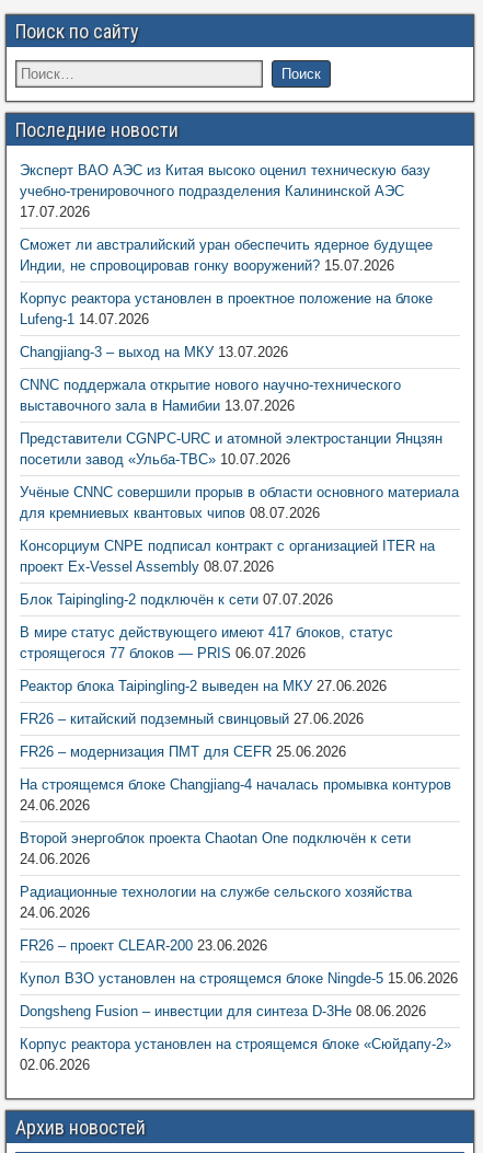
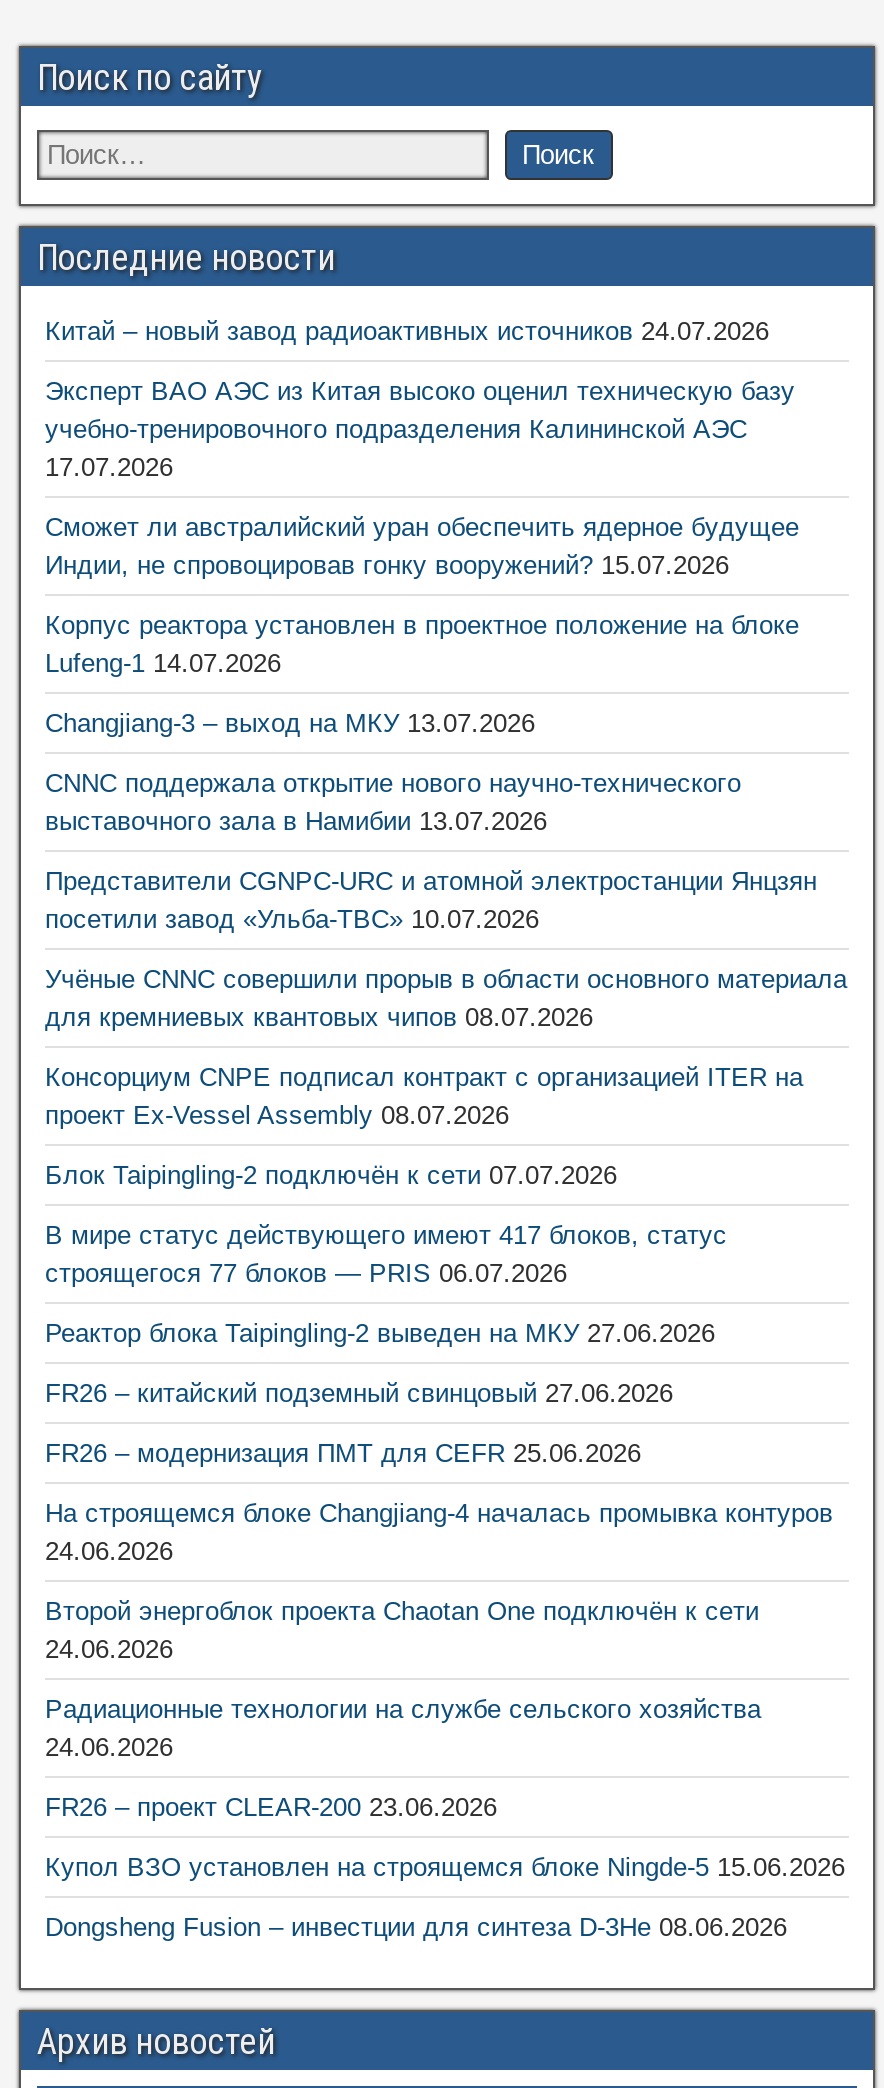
none -> [45,316,769,346] Китай – новый завод радиоактивных источников 24.07.2026
moved [20,162,459,1019] -> [45,376,847,1942]: Эксперт ВАО АЭС из Китая высоко оценил техническую базу | учебно-тренировочного подразделения Калининской АЭС | 17.07.2026 | ... | Купол ВЗО установлен на строящемся блоке Ningde-5 15.06.2026 | Dongsheng Fusion – инвестции для синтеза D-3Не 08.06.2026
[20,1036,451,1073] Корпус реактора установлен на строящемся блоке «Сюйдапу-2» | 02.06.2026 -> none

